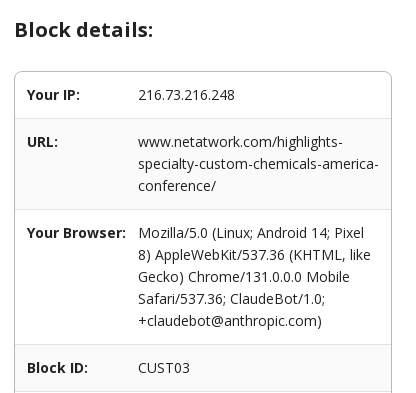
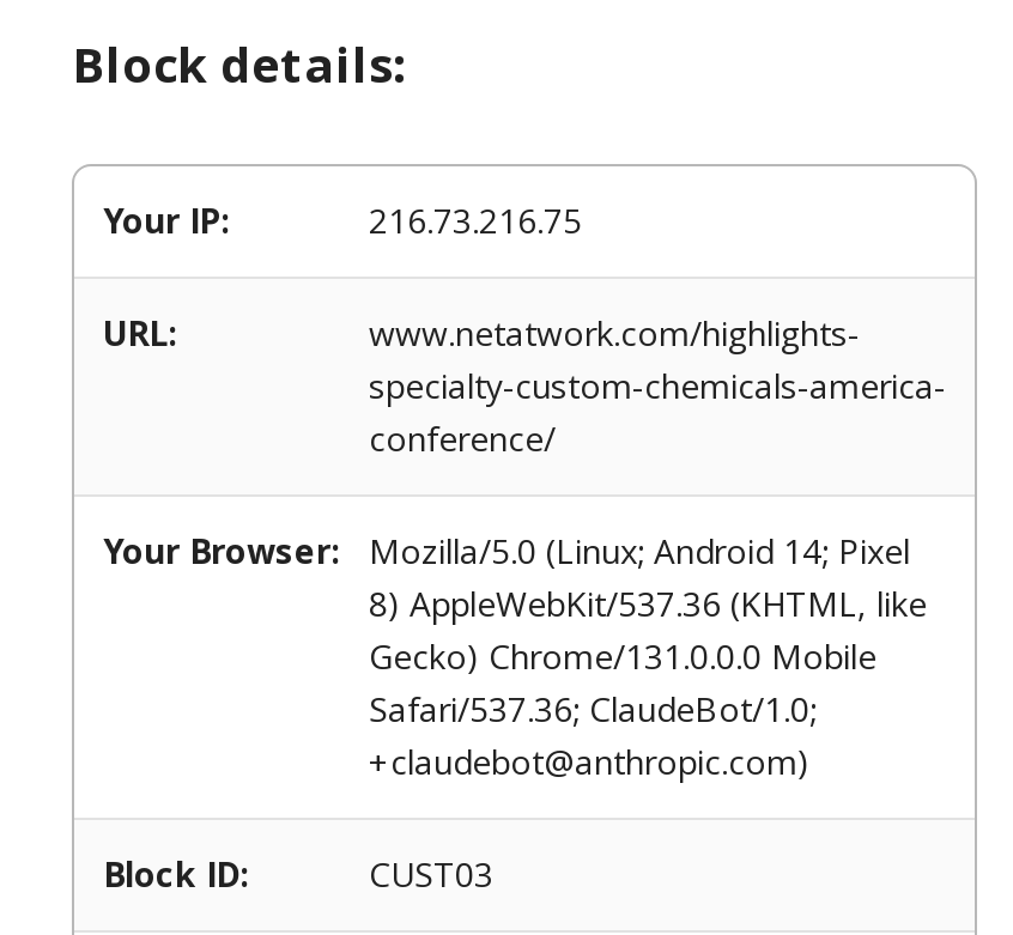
[138,85,235,104] 216.73.216.248 -> [369,198,582,243] 216.73.216.75

